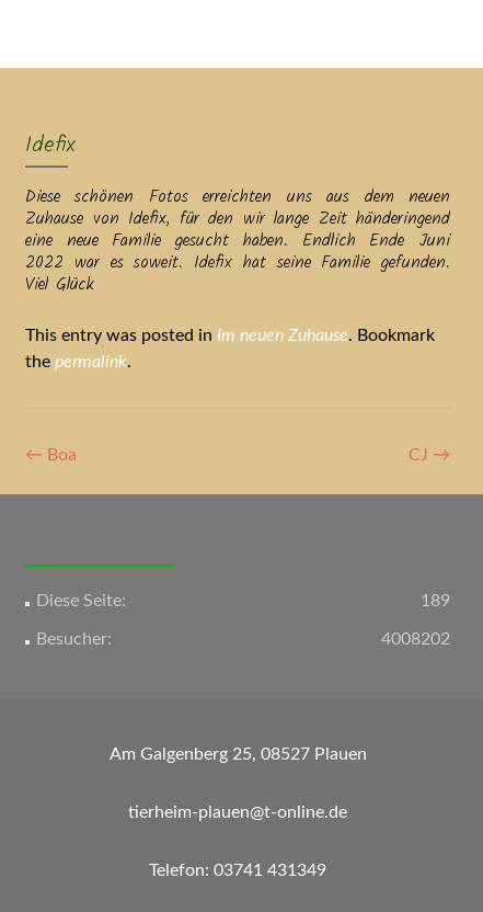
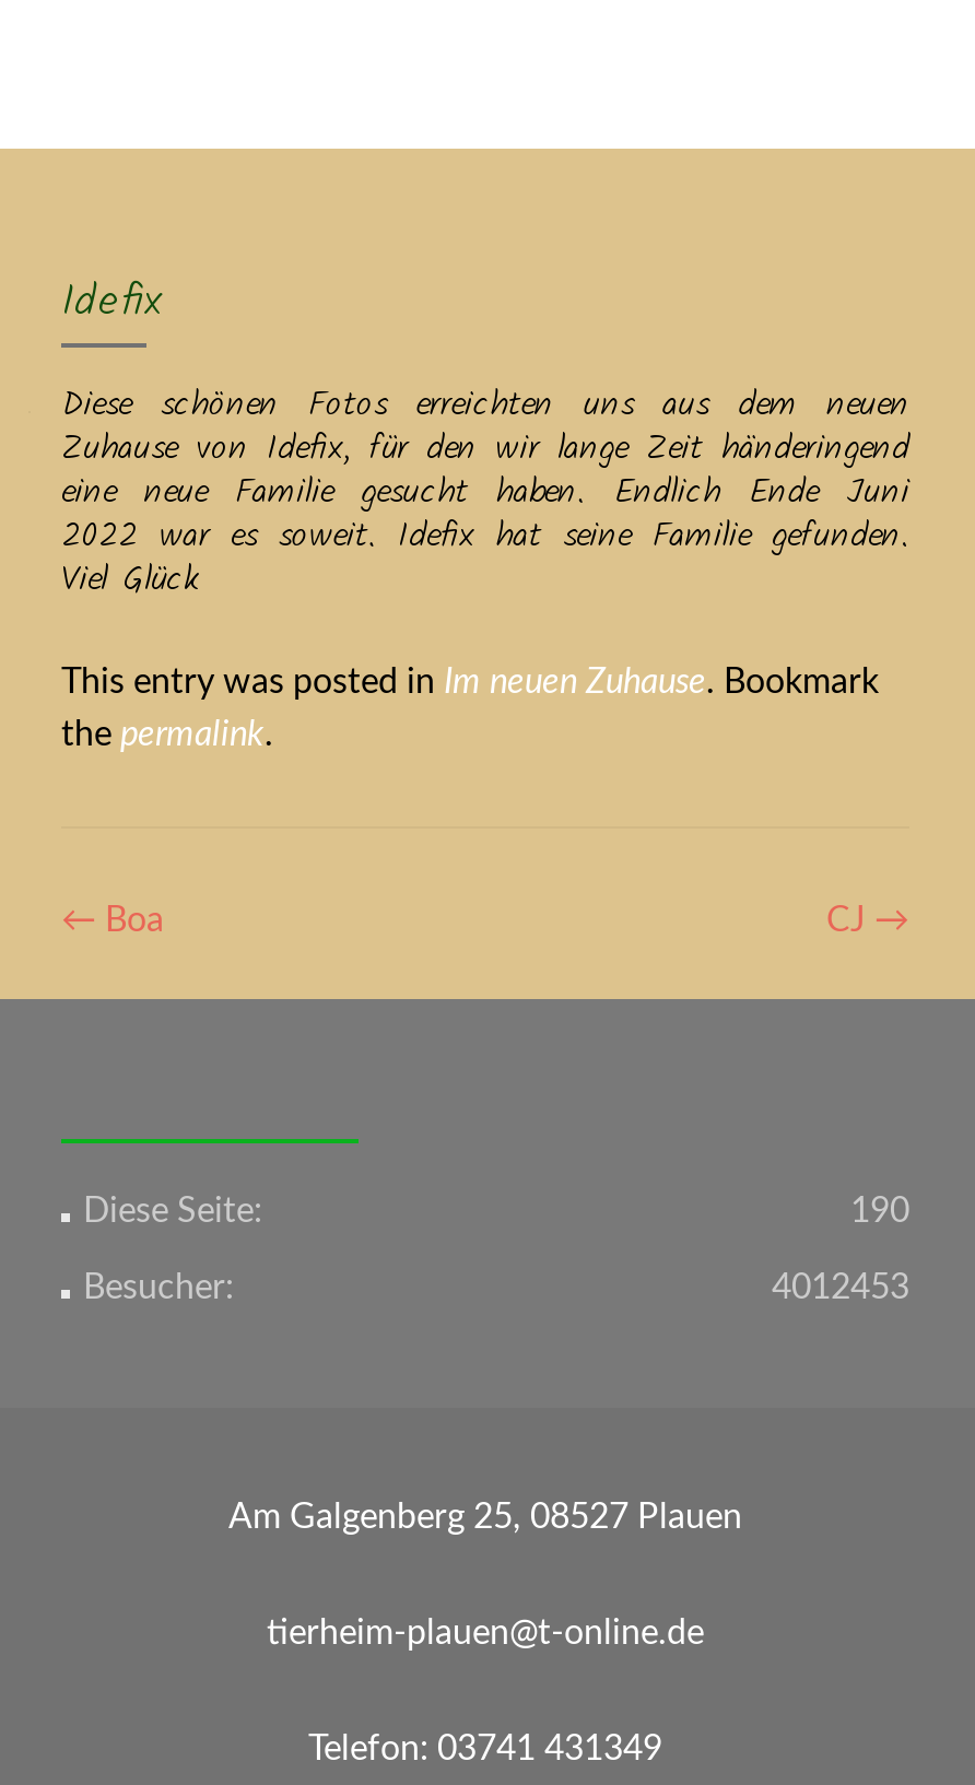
[421,592,450,609] 189 -> [850,1194,909,1229] 190
[381,630,450,648] 4008202 -> [772,1270,909,1305] 4012453

